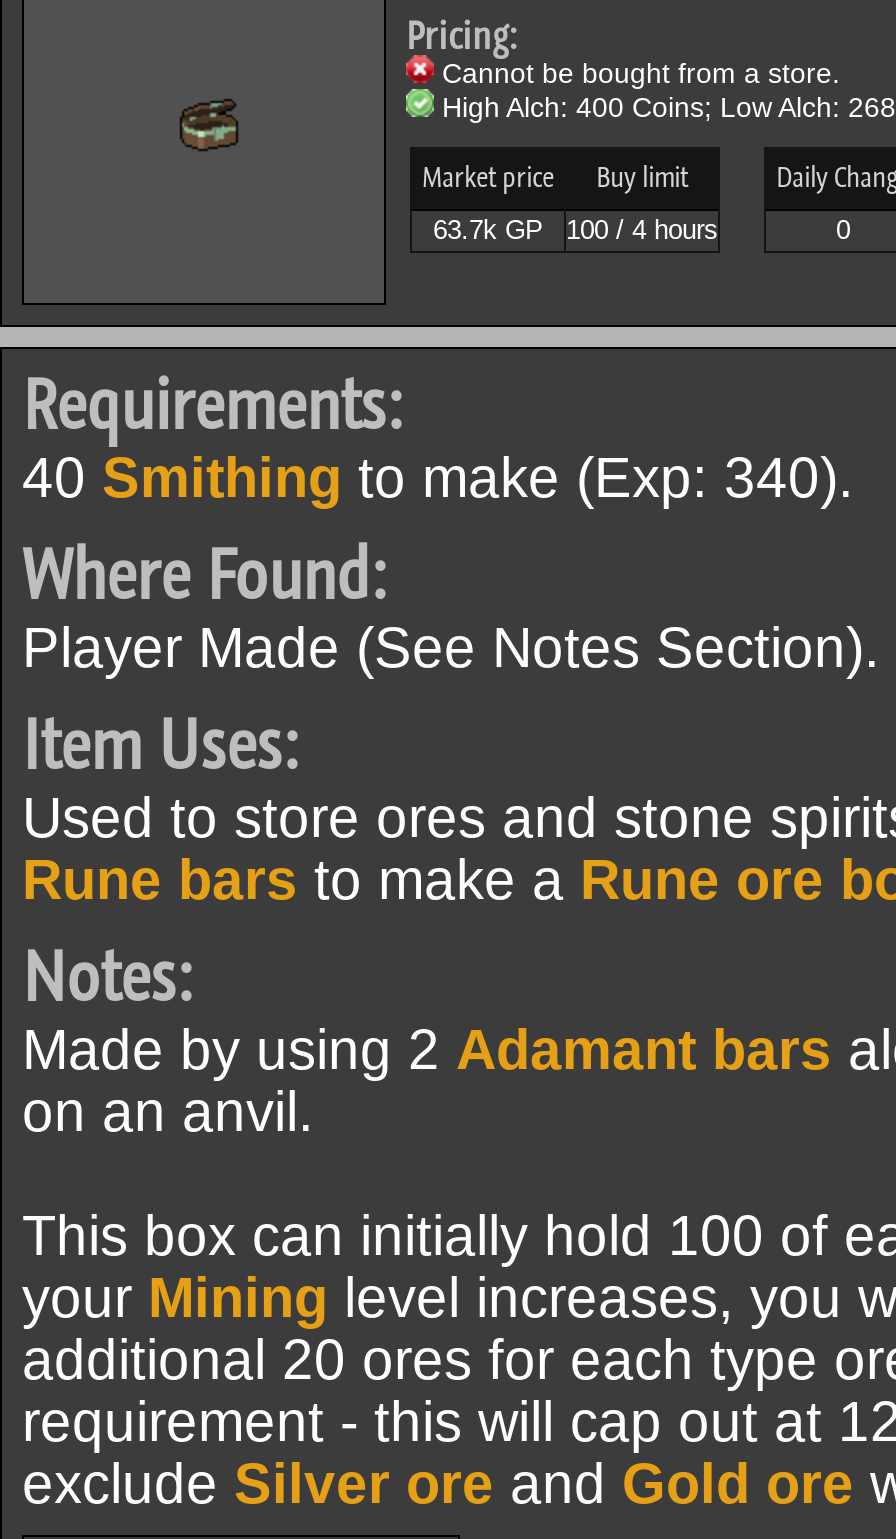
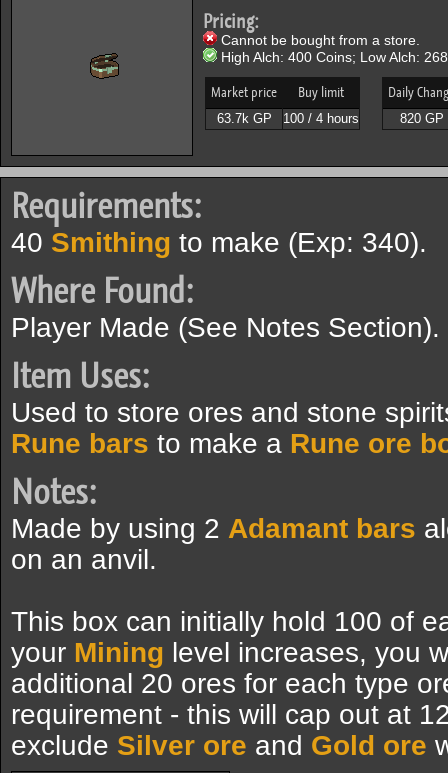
[836,215,850,245] 0 -> [399,111,443,126] 820 GP

